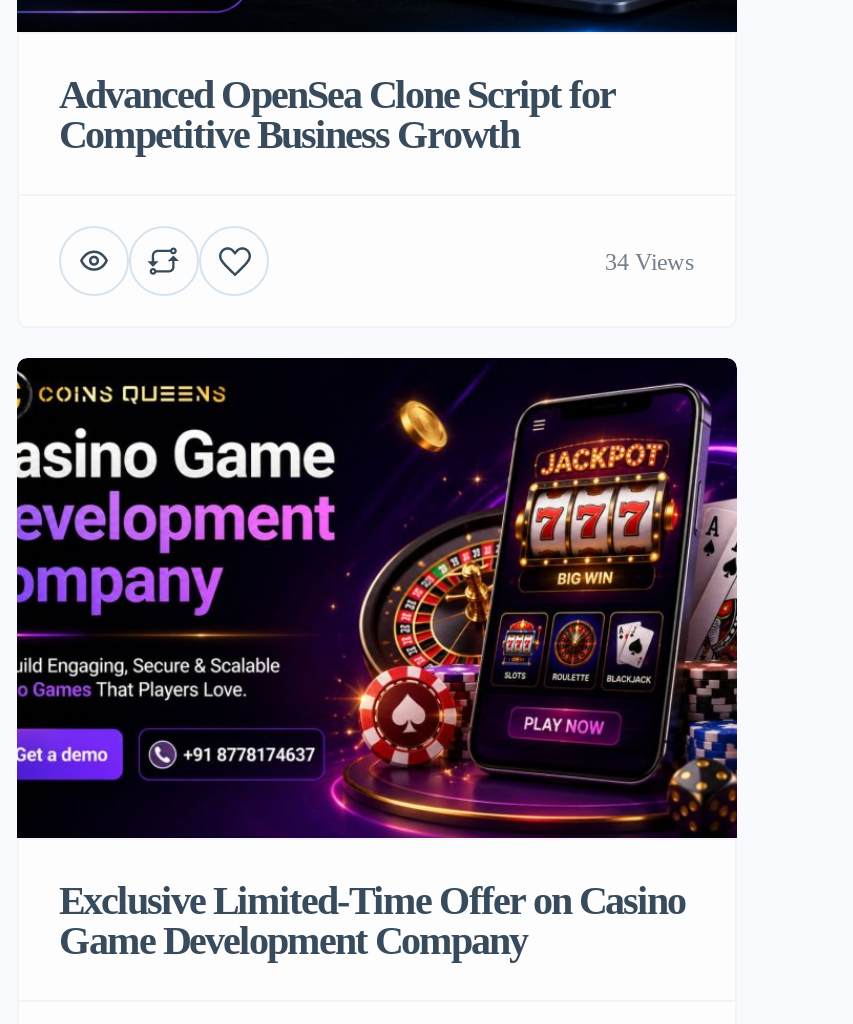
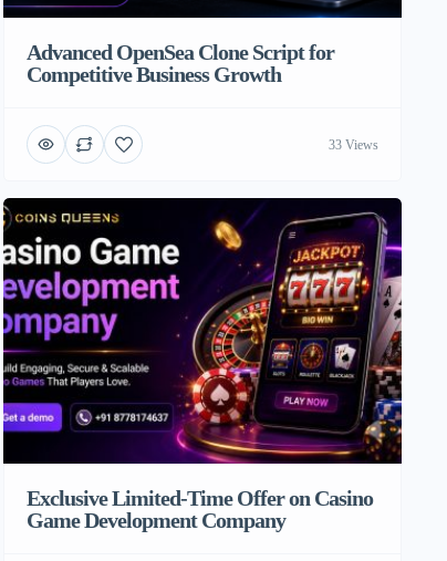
[605,247,695,275] 34 Views -> [329,137,378,152] 33 Views

